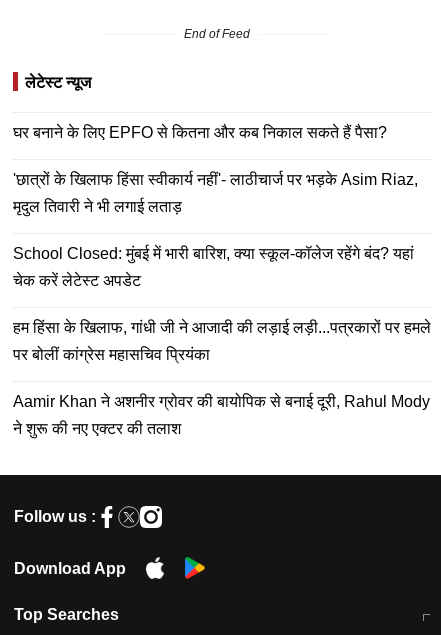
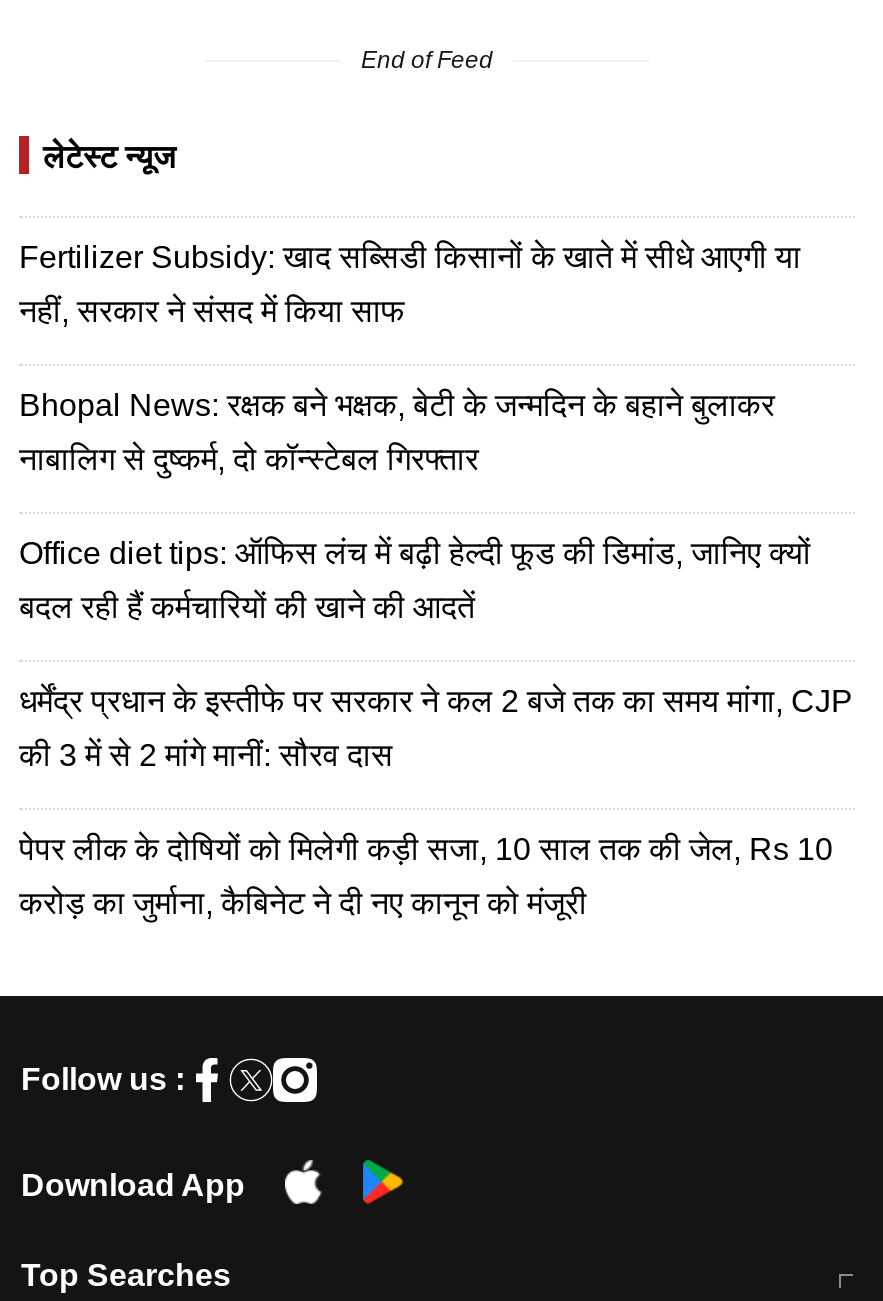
[13,124,431,437] घर बनाने के लिए EPFO से कितना और कब निकाल सकते हैं पैसा? | 'छात्रों के खिलाफ हिंसा स्वीकार्य नहीं'- लाठीचार्ज पर भड़के Asim Riaz, | मृदुल तिवारी ने भी लगाई लताड़ | School Closed: मुंबई में भारी बारिश, क्या स्कूल-कॉलेज रहेंगे बंद? यहां | चेक करें लेटेस्ट अपडेट | हम हिंसा के खिलाफ, गांधी जी ने आजादी की लड़ाई लड़ी...पत्रकारों पर हमले | पर बोलीं कांग्रेस महासचिव प्रियंका | Aamir Khan ने अशनीर ग्रोवर की बायोपिक से बनाई दूरी, Rahul Mody | ने शुरू की नए एक्टर की तलाश -> [19,240,853,920] Fertilizer Subsidy: खाद सब्सिडी किसानों के खाते में सीधे आएगी या | नहीं, सरकार ने संसद में किया साफ | Bhopal News: रक्षक बने भक्षक, बेटी के जन्मदिन के बहाने बुलाकर | नाबालिग से दुष्कर्म, दो कॉन्स्टेबल गिरफ्तार | Office diet tips: ऑफिस लंच में बढ़ी हेल्दी फूड की डिमांड, जानिए क्यों | बदल रही हैं कर्मचारियों की खाने की आदतें | धर्मेंद्र प्रधान के इस्तीफे पर सरकार ने कल 2 बजे तक का समय मांगा, CJP | की 3 में से 2 मांगे मानीं: सौरव दास | पेपर लीक के दोषियों को मिलेगी कड़ी सजा, 10 साल तक की जेल, Rs 10 | करोड़ का जुर्माना, कैबिनेट ने दी नए कानून को मंजूरी

